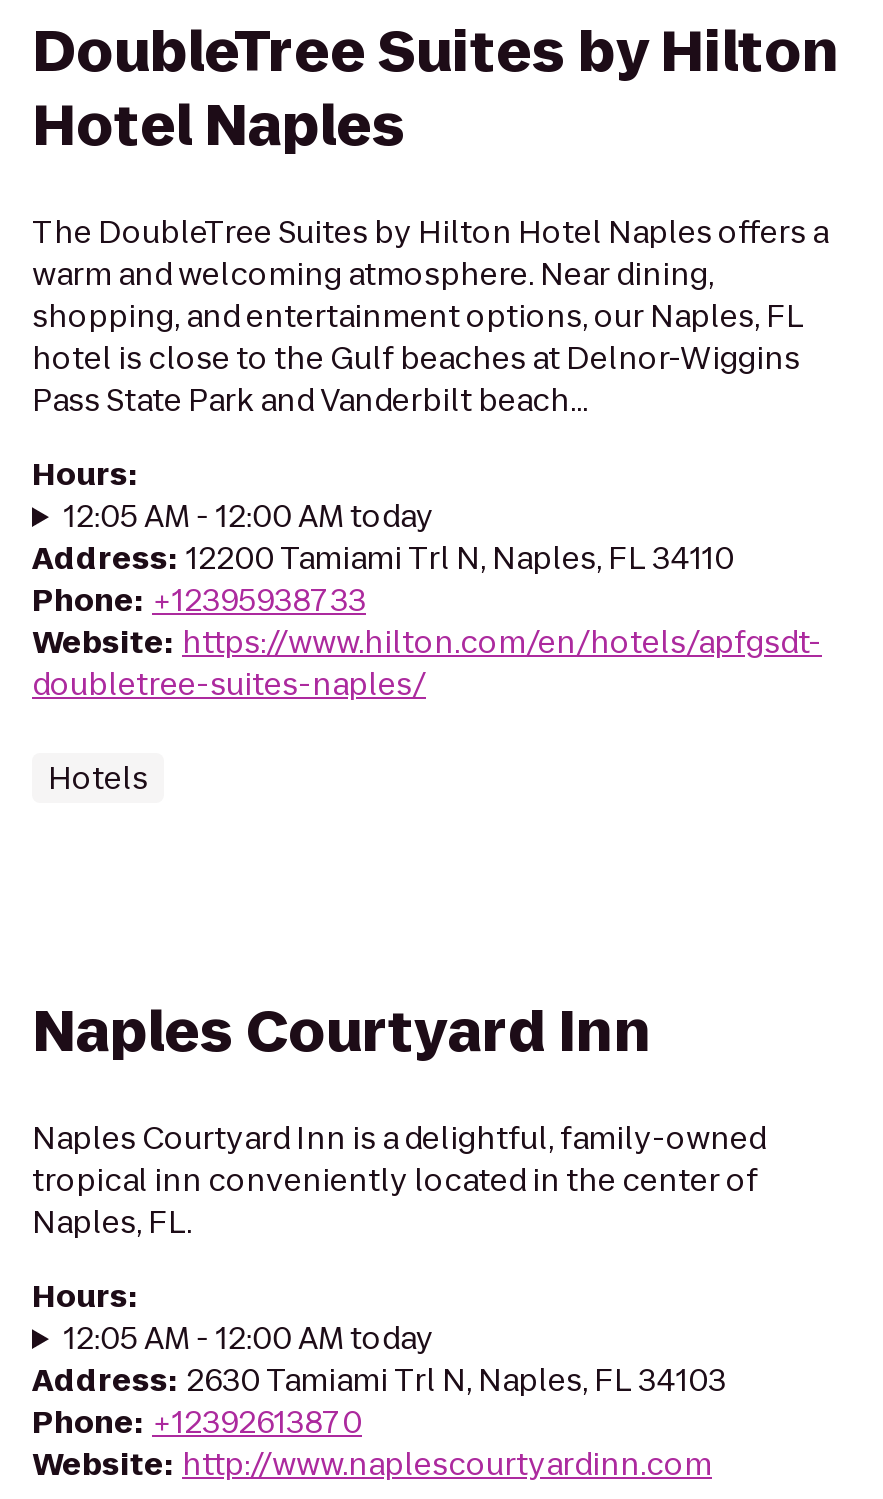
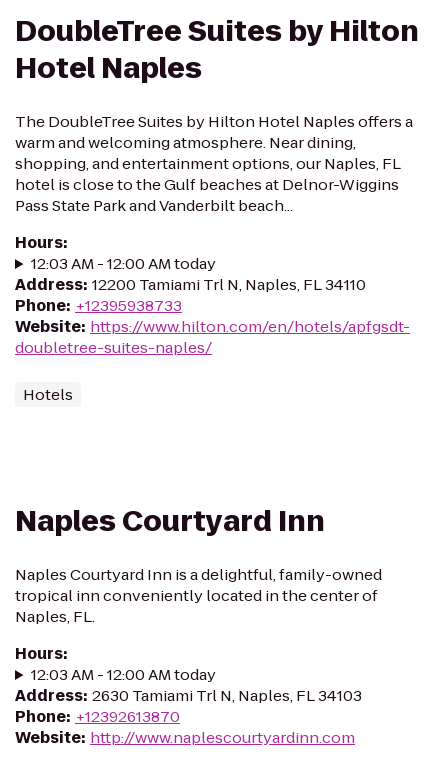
[64,495,434,537] 12:05 AM - 12:00 AM today -> [31,253,216,274] 12:03 AM - 12:00 AM today
[64,1317,434,1359] 12:05 AM - 12:00 AM today -> [31,664,216,685] 12:03 AM - 12:00 AM today

